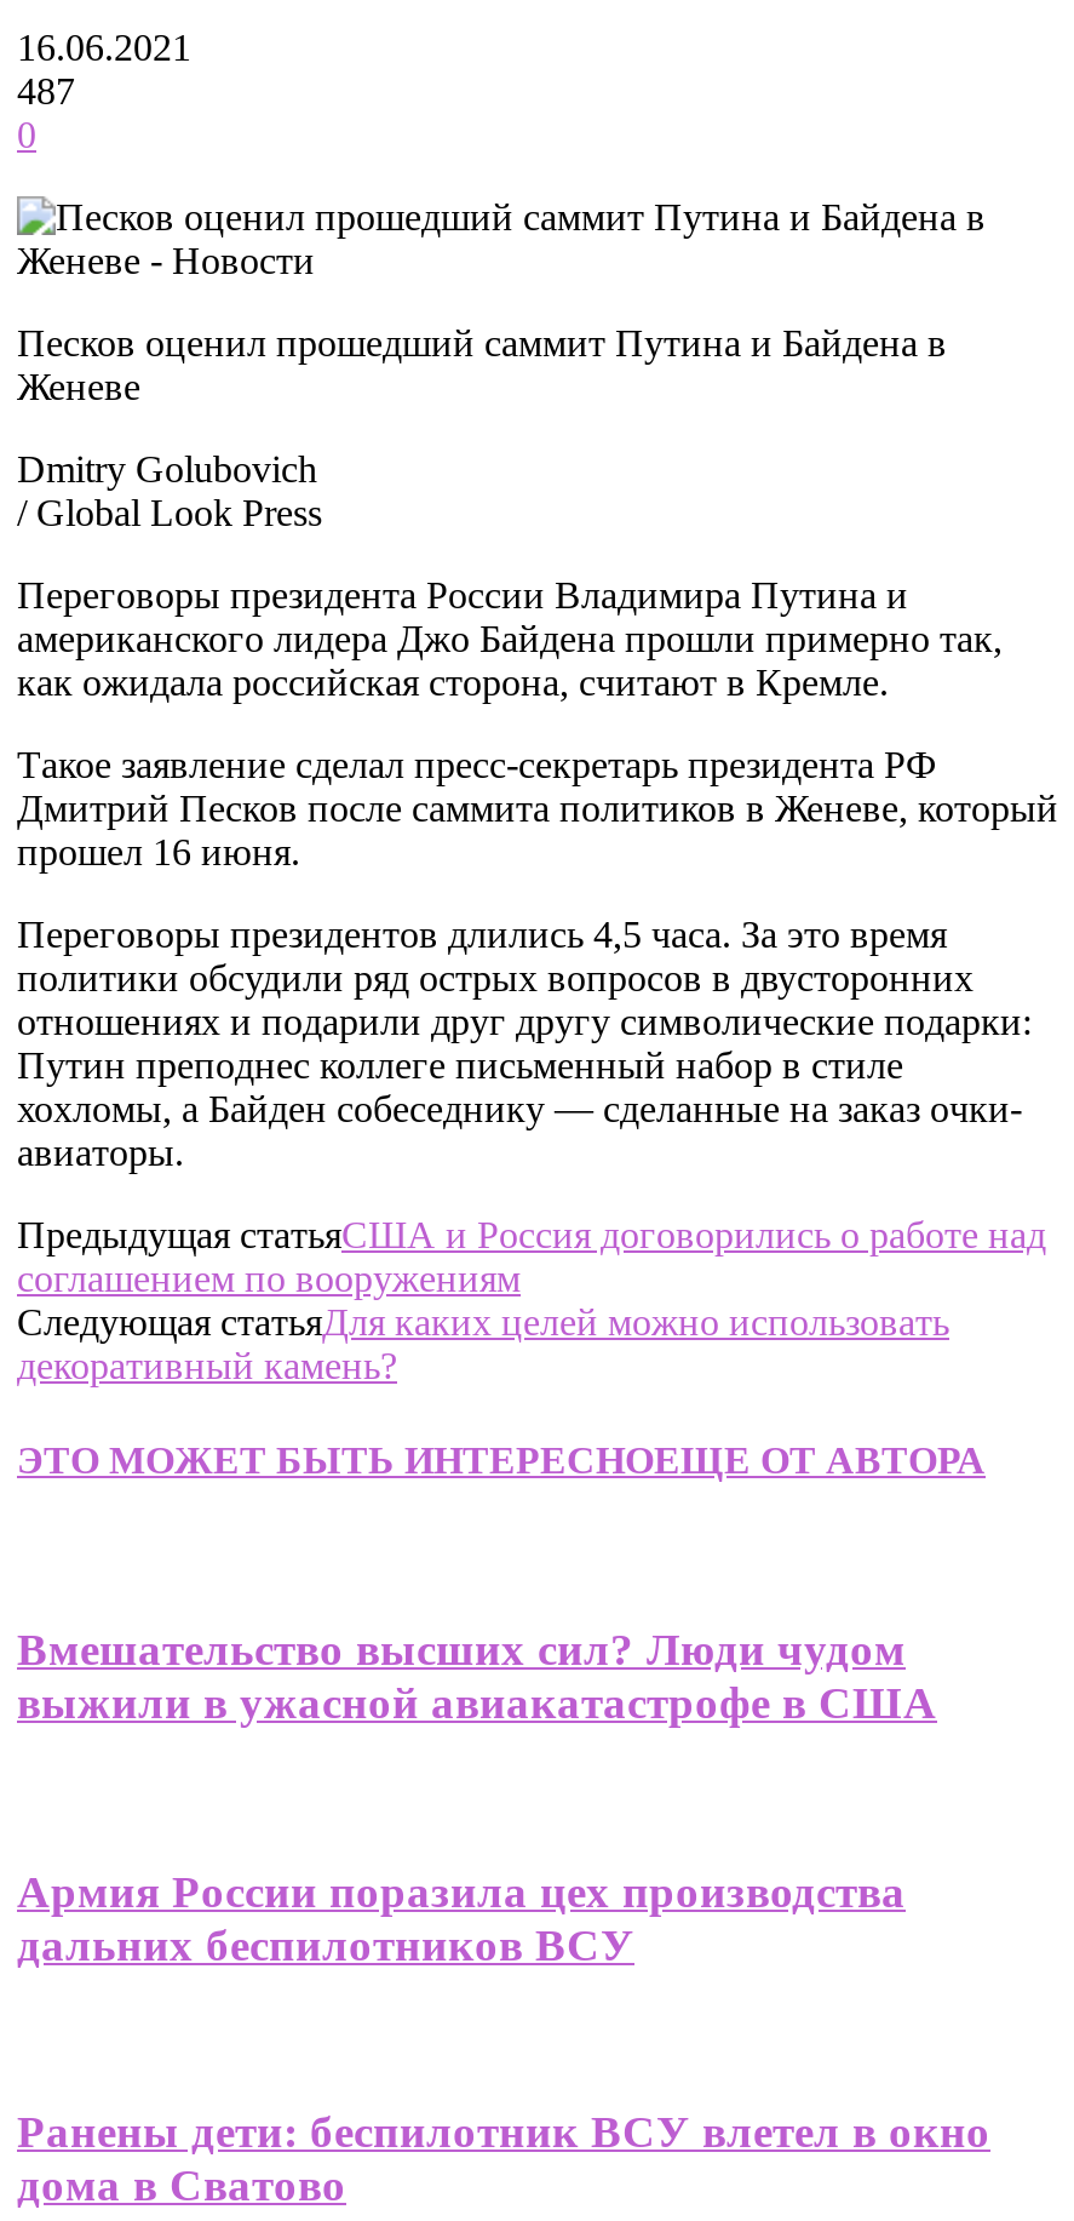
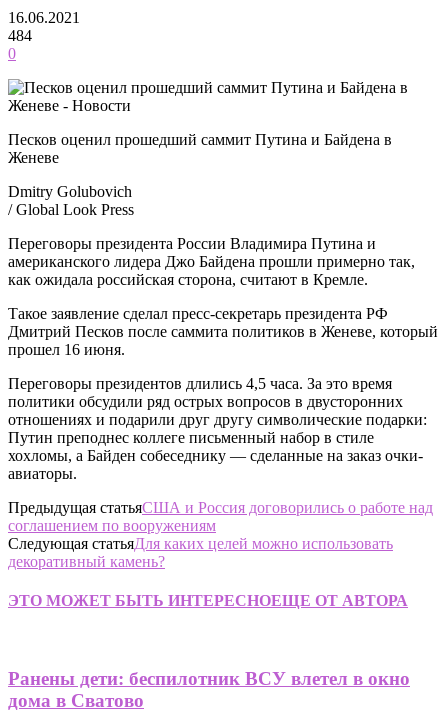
[17,70,75,111] 487 -> [8,27,32,44] 484
[17,1624,937,1728] Вмешательство высших сил? Люди чудом | выжили в ужасной авиакатастрофе в США -> none
[17,1865,906,1969] Армия России поразила цех производства | дальних беспилотников ВСУ -> none

